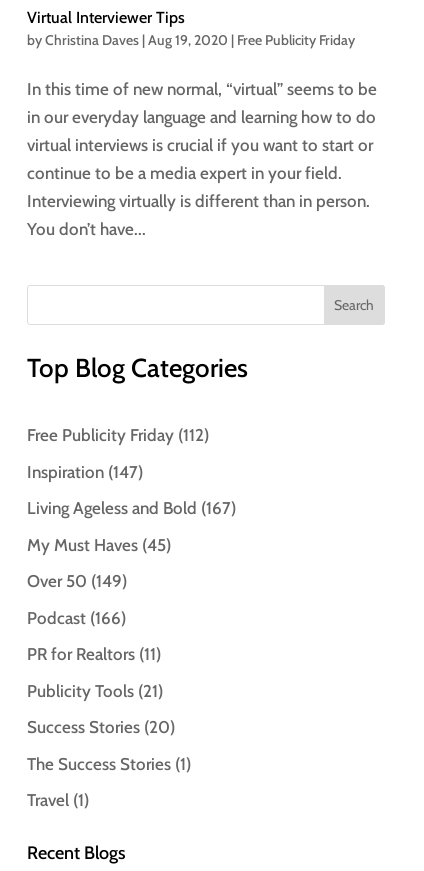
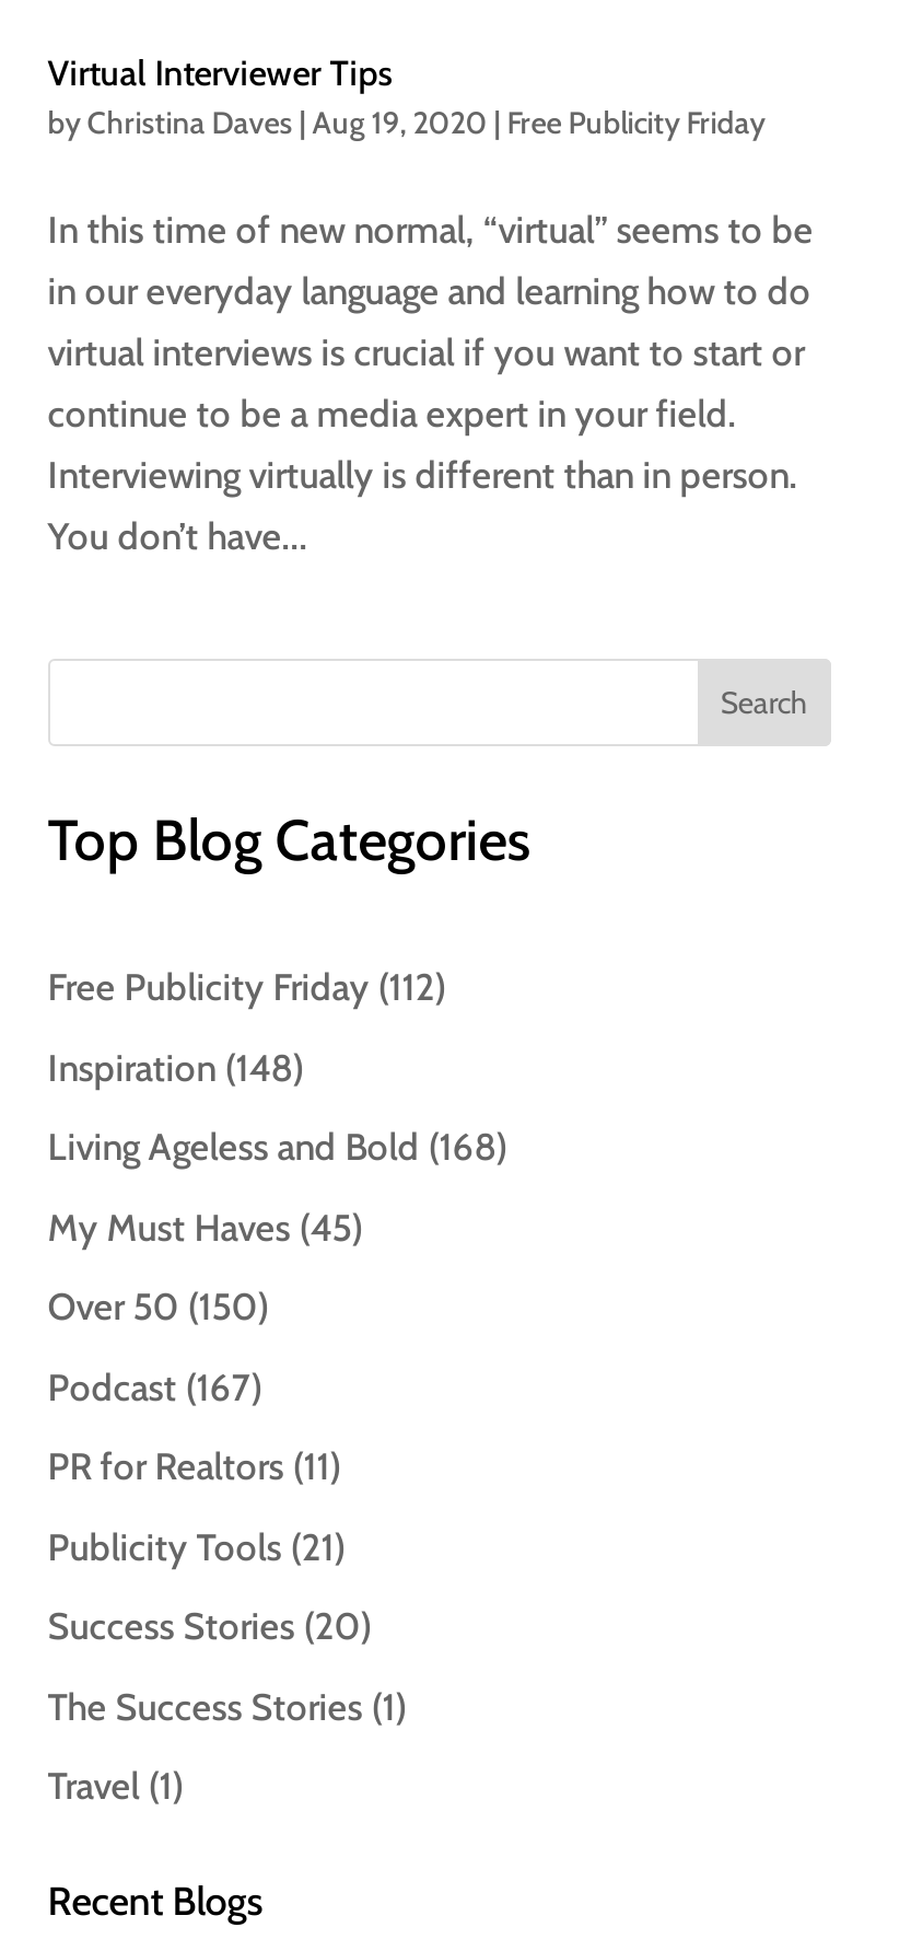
[27,462,143,482] Inspiration (147) -> [48,1045,304,1089] Inspiration (148)
[27,498,236,518] Living Ageless and Bold (167) -> [48,1125,507,1169] Living Ageless and Bold (168)
[27,571,127,591] Over 50 (149) -> [48,1285,269,1329] Over 50 (150)
[27,608,126,628] Podcast (166) -> [48,1365,262,1409] Podcast (167)

